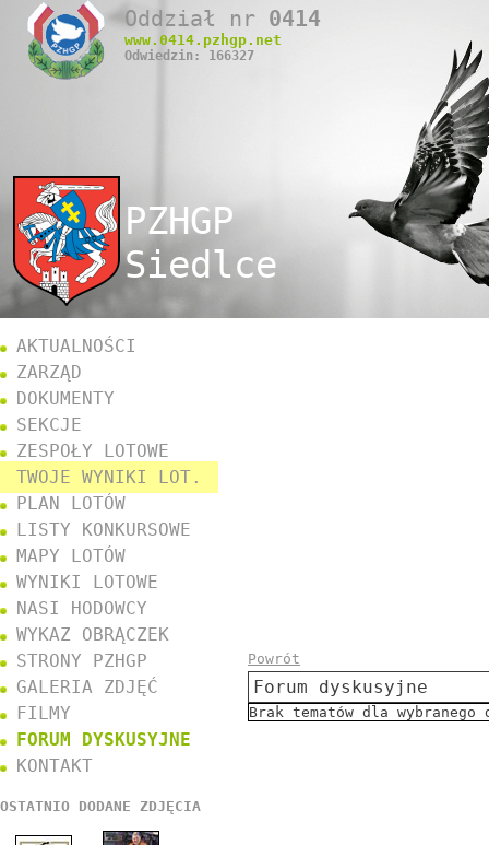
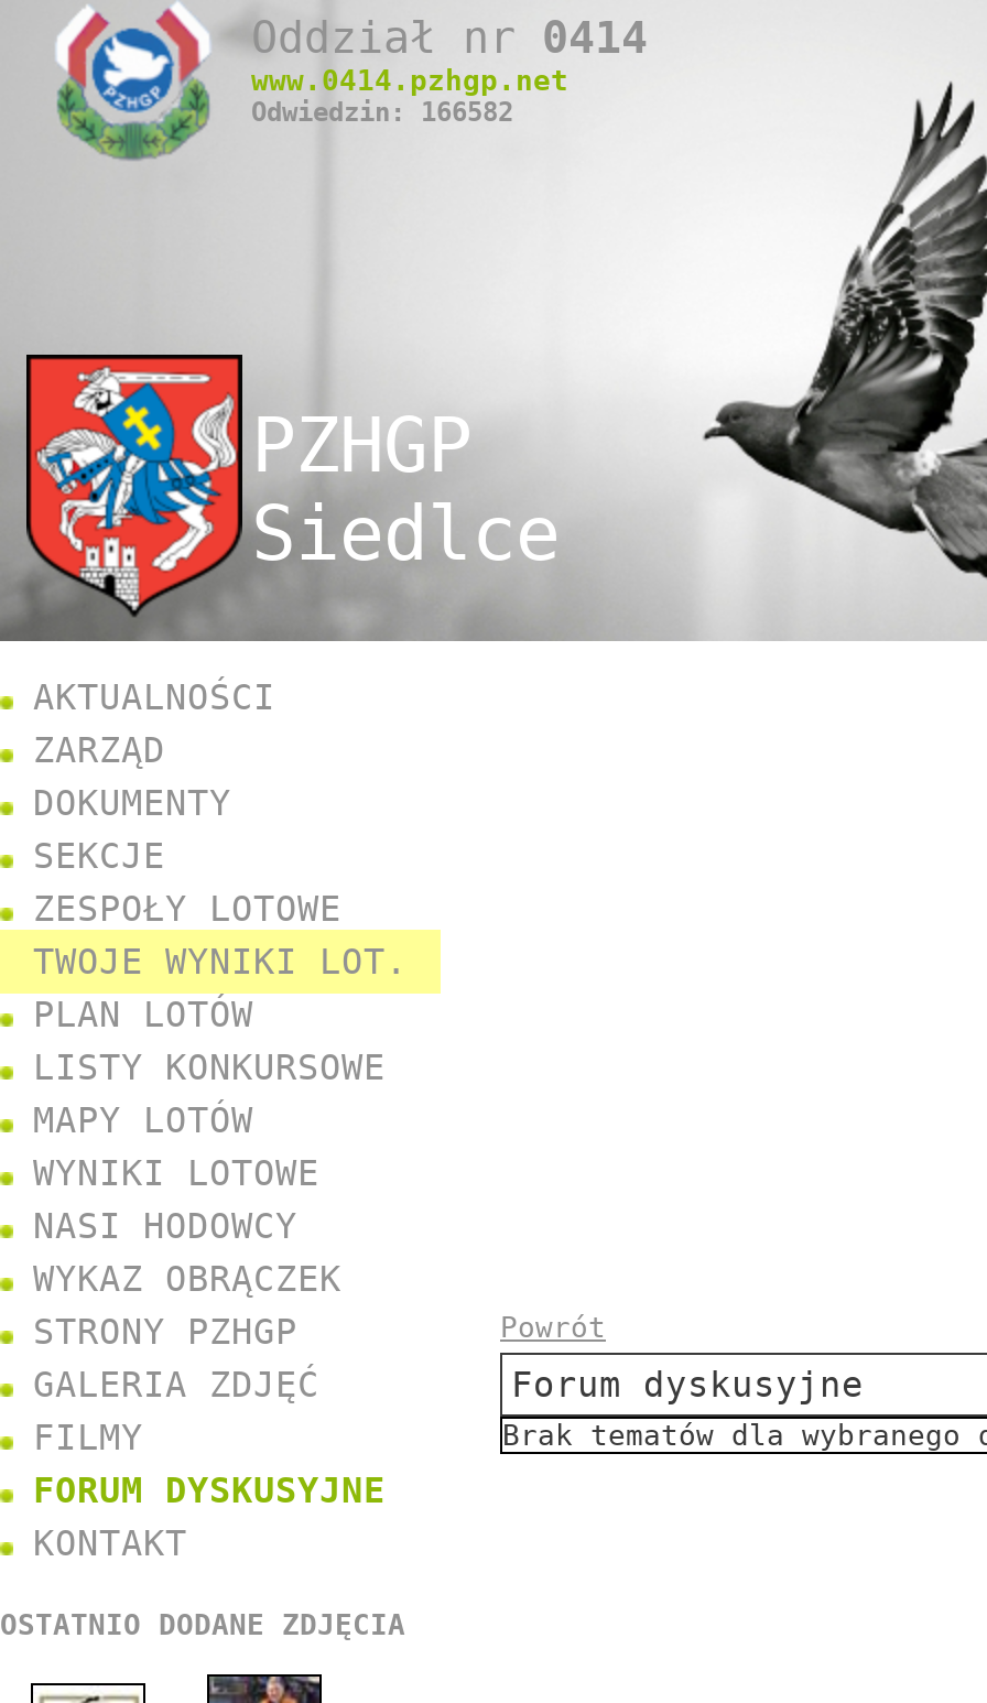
[124,48,254,63] Odwiedzin: 166327 -> [251,97,513,128] Odwiedzin: 166582

